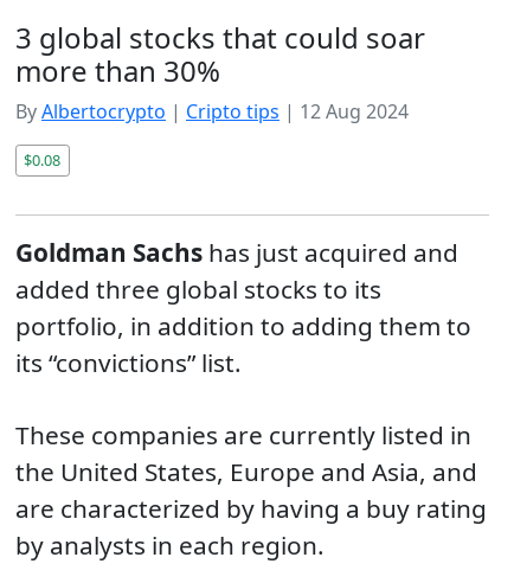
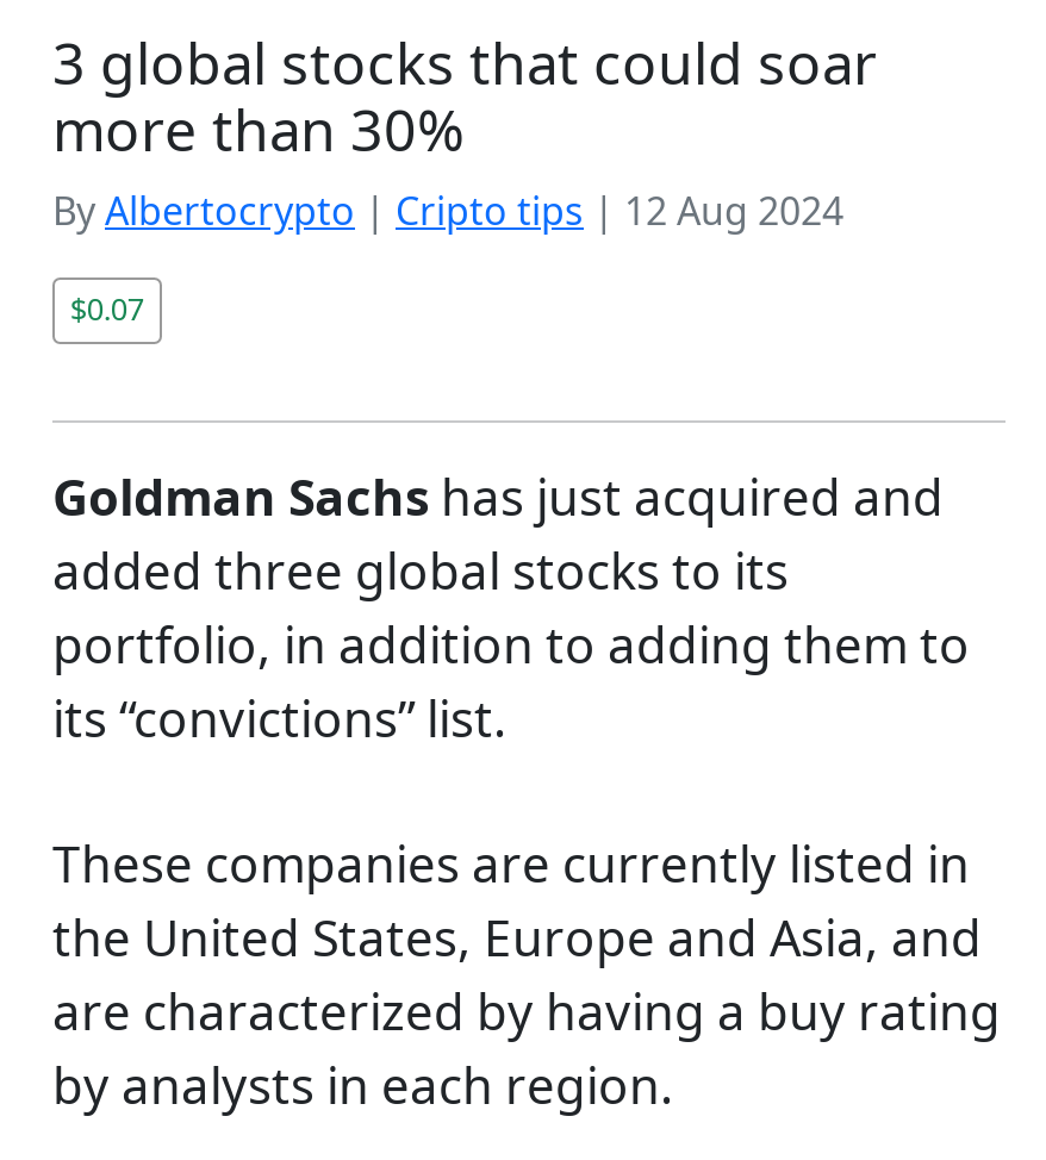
[24,149,61,170] $0.08 -> [70,288,144,331] $0.07

